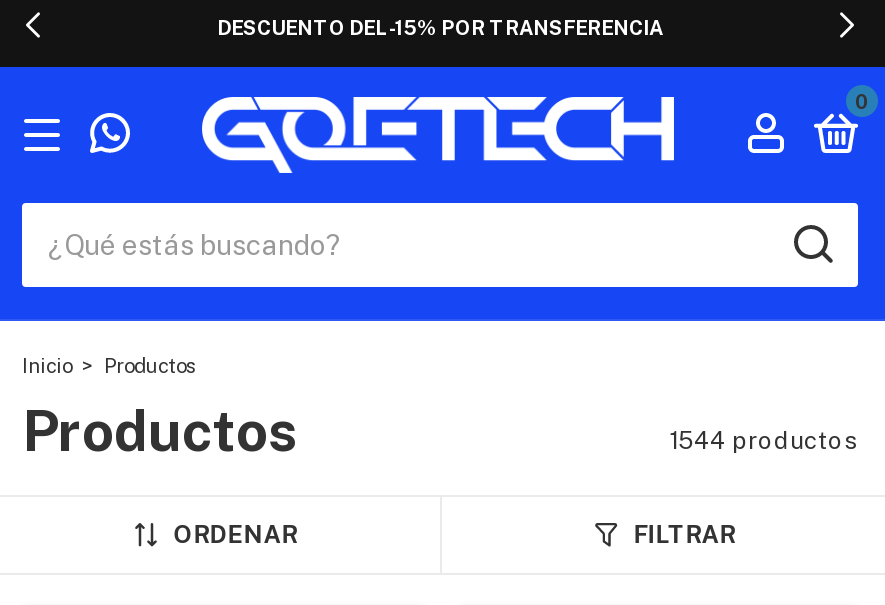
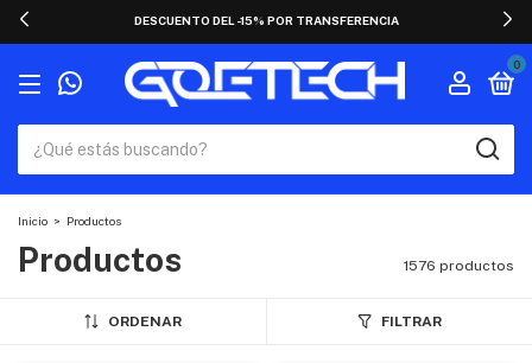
[670,426,858,454] 1544 productos -> [404,257,514,274] 1576 productos

